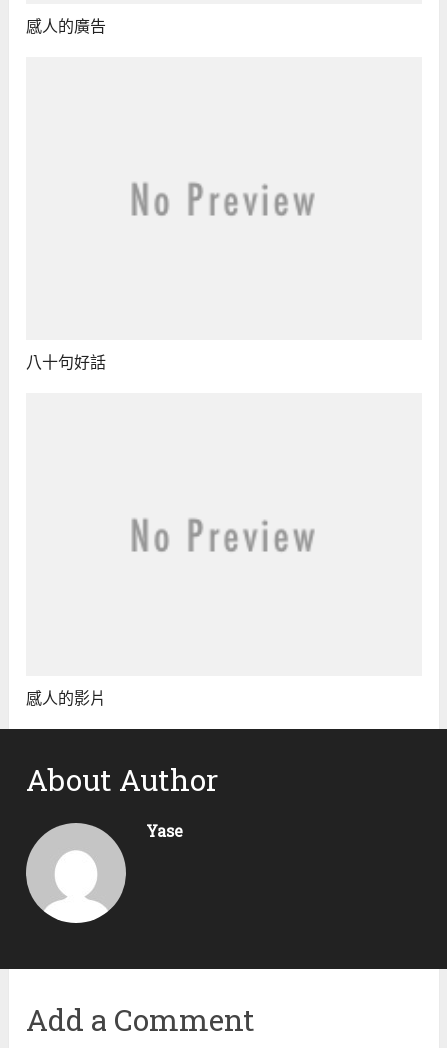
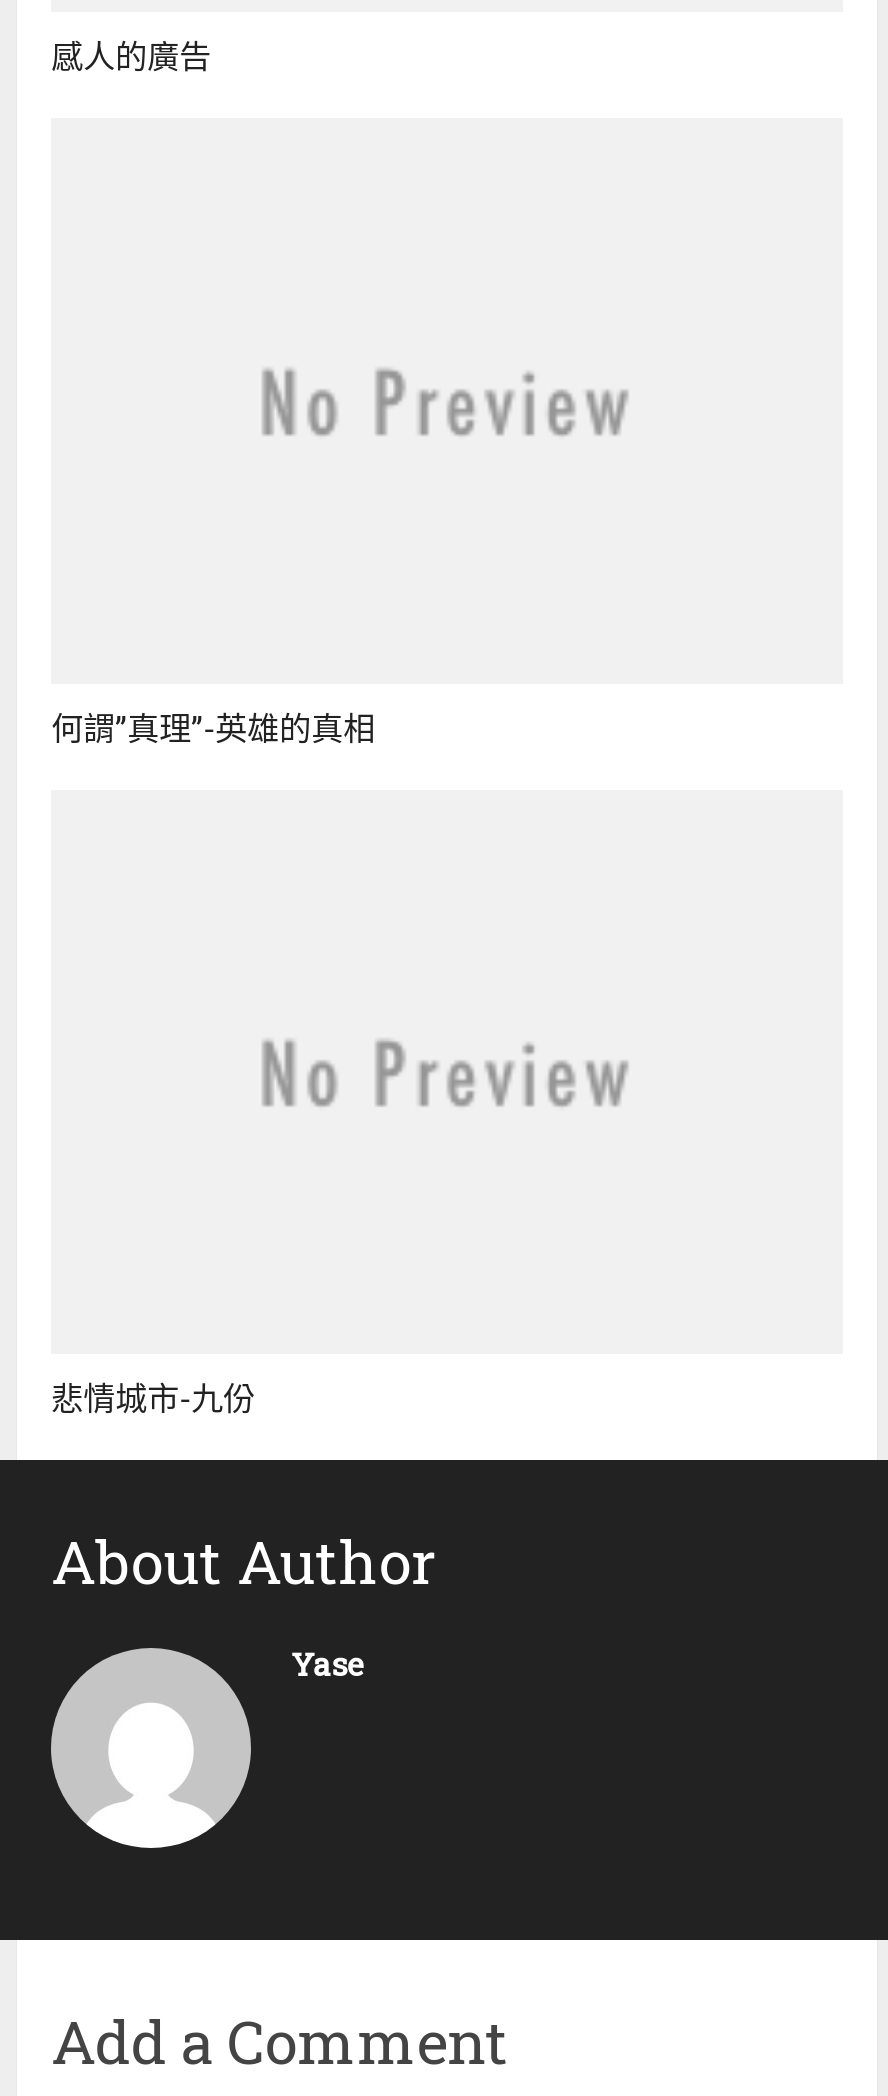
[26,351,106,372] 八十句好話 -> [51,706,375,748] 何謂”真理”-英雄的真相
[26,686,106,707] 感人的影片 -> [51,1377,255,1419] 悲情城市-九份

